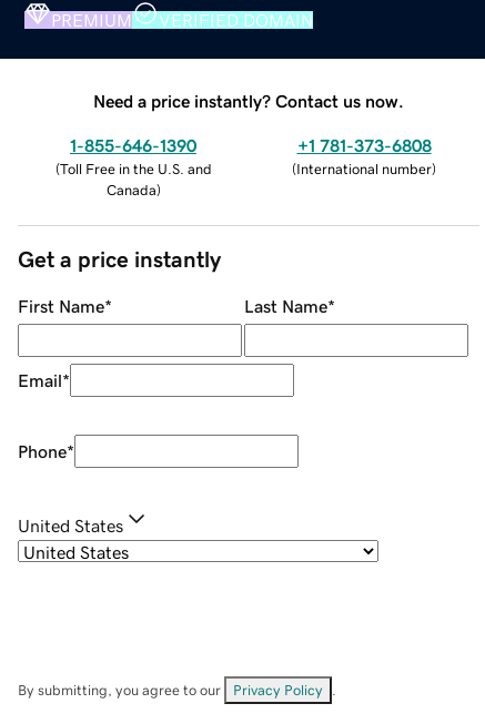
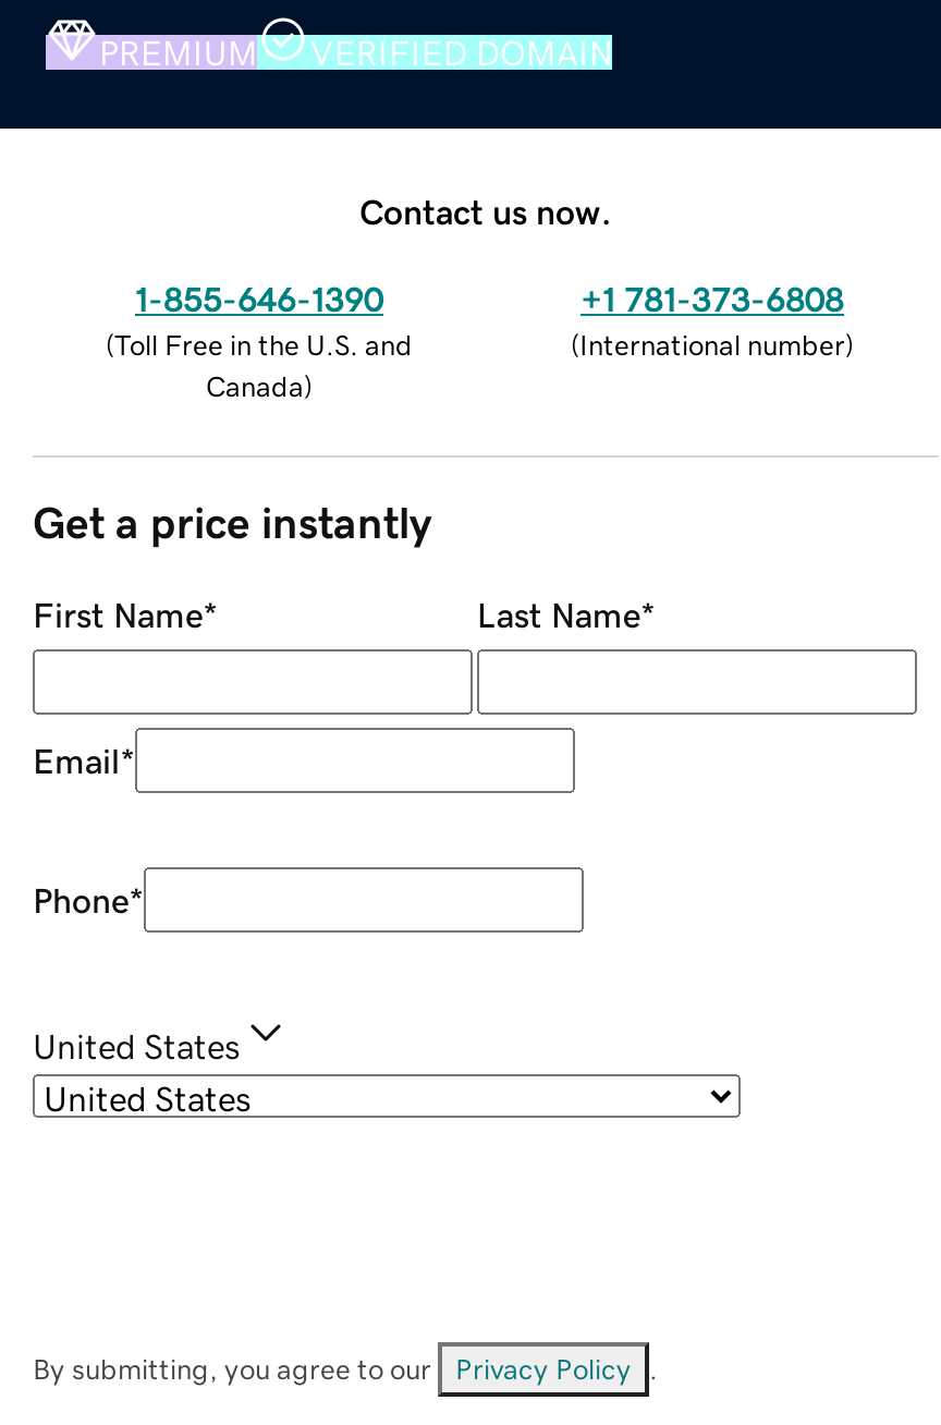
[93,92,404,109] Need a price instantly? Contact us now. -> [359,193,612,228] Contact us now.

